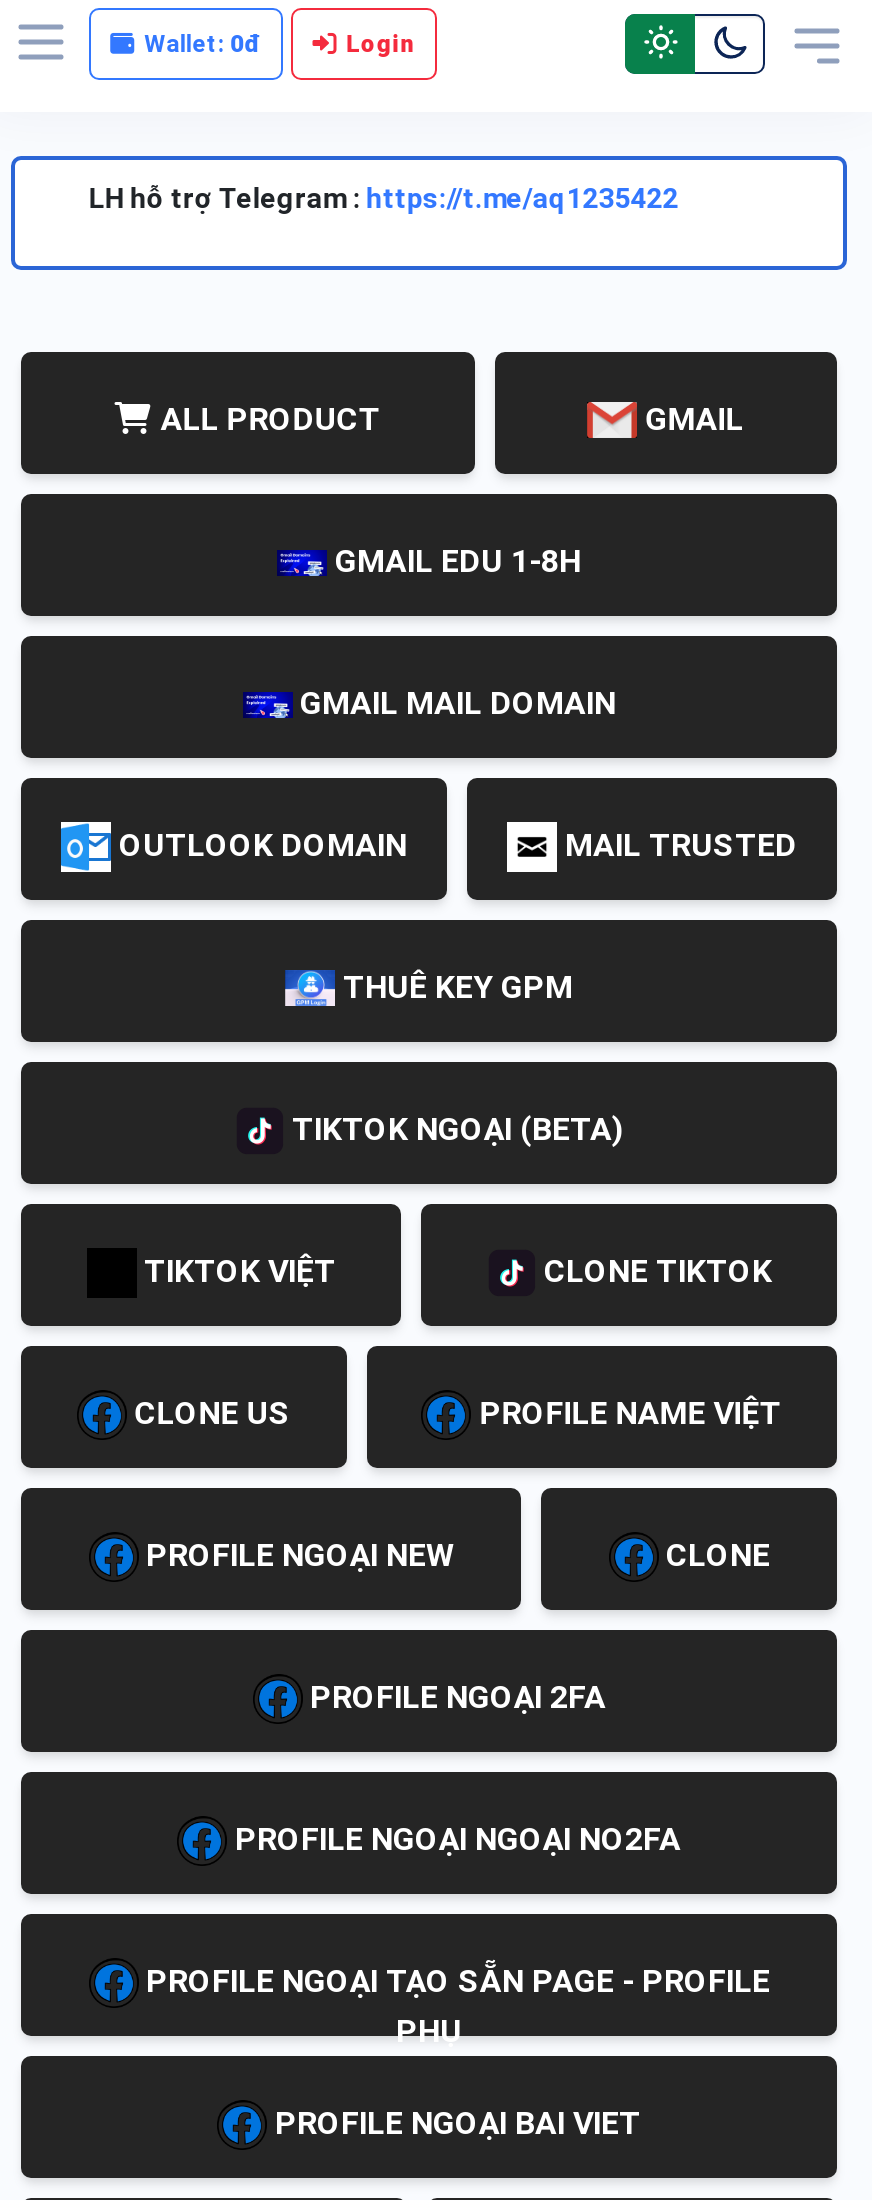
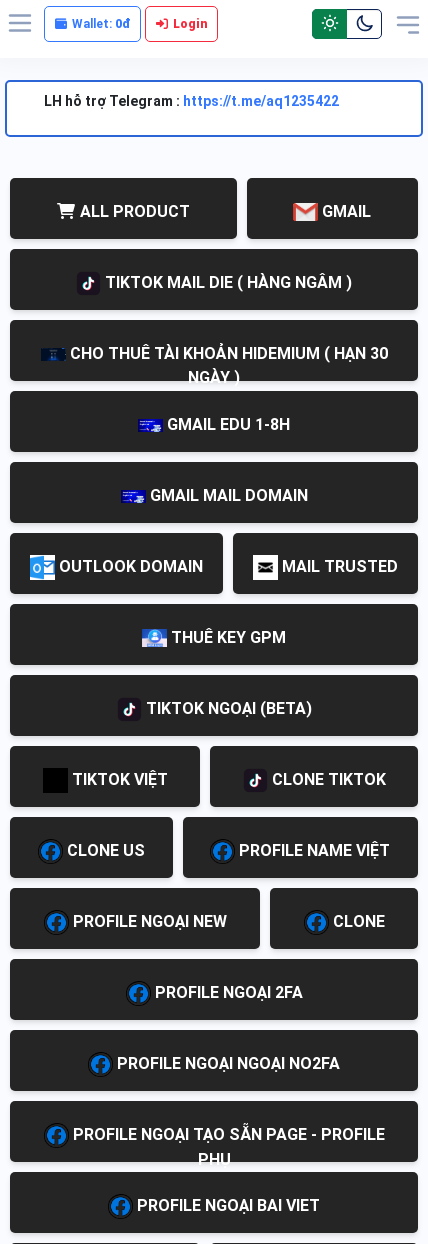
none -> [65,344,387,387] CHO THUÊ TÀI KHOẢN HIDEMIUM ( HẠN 30 | NGÀY )
none -> [101,273,352,292] TIKTOK MAIL DIE ( HÀNG NGÂM )

